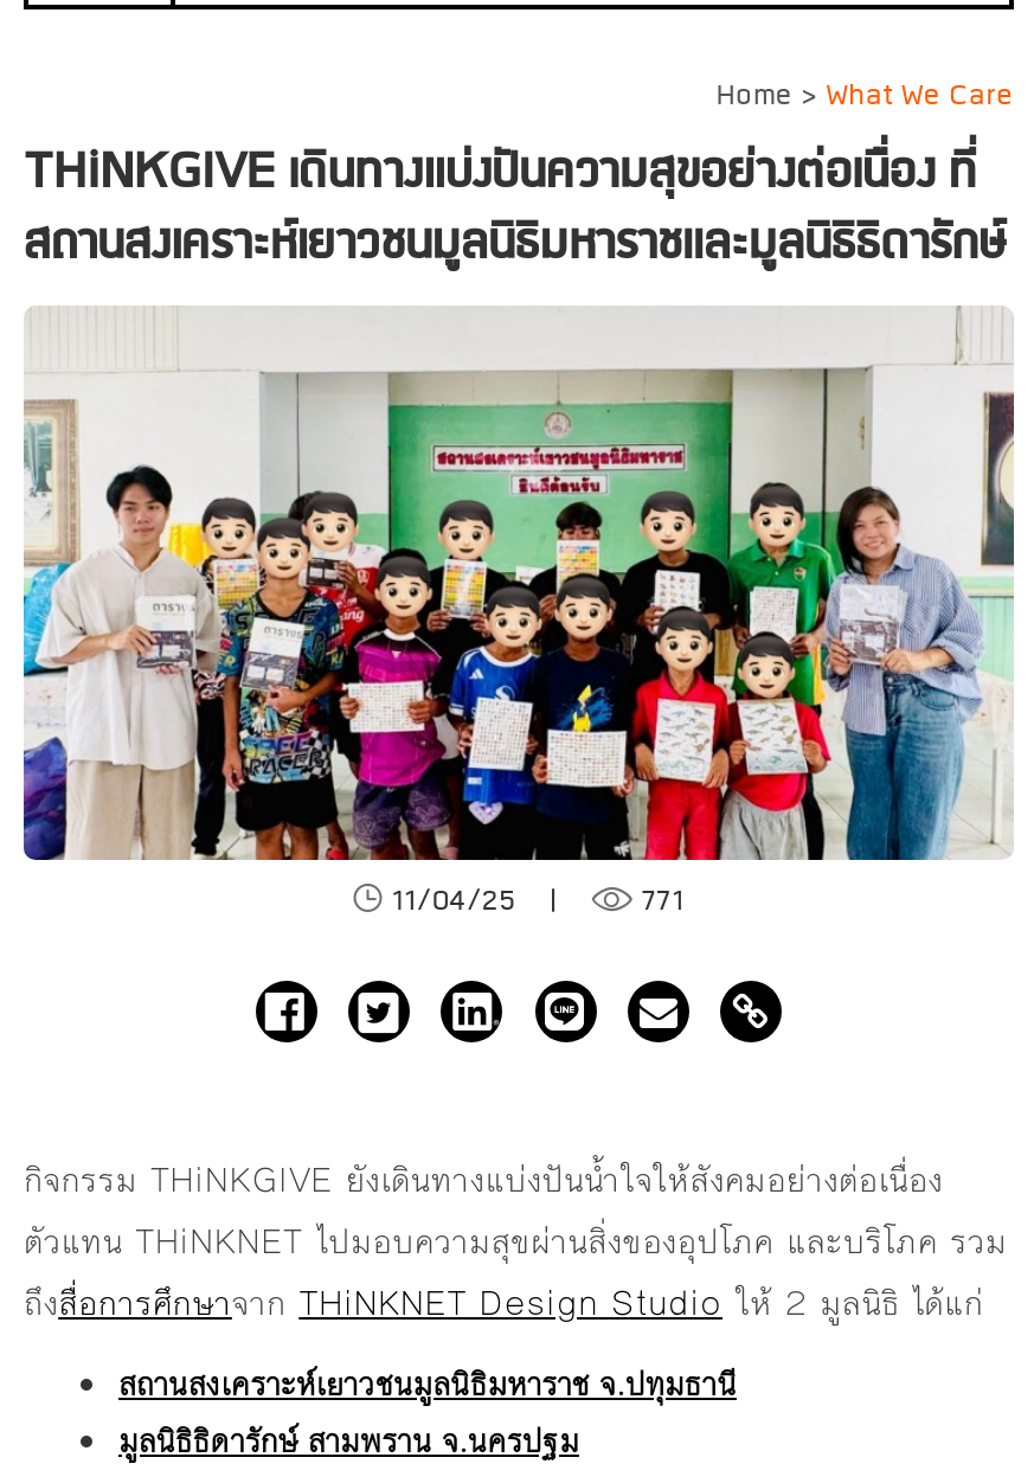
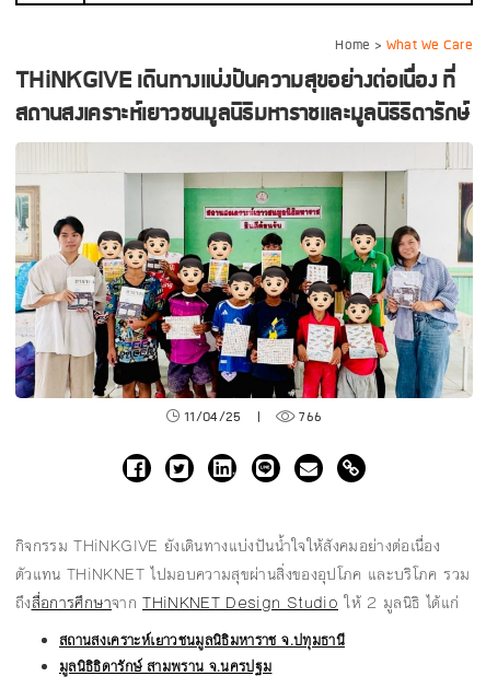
[634,881,685,923] 771 -> [296,408,322,427] 766

